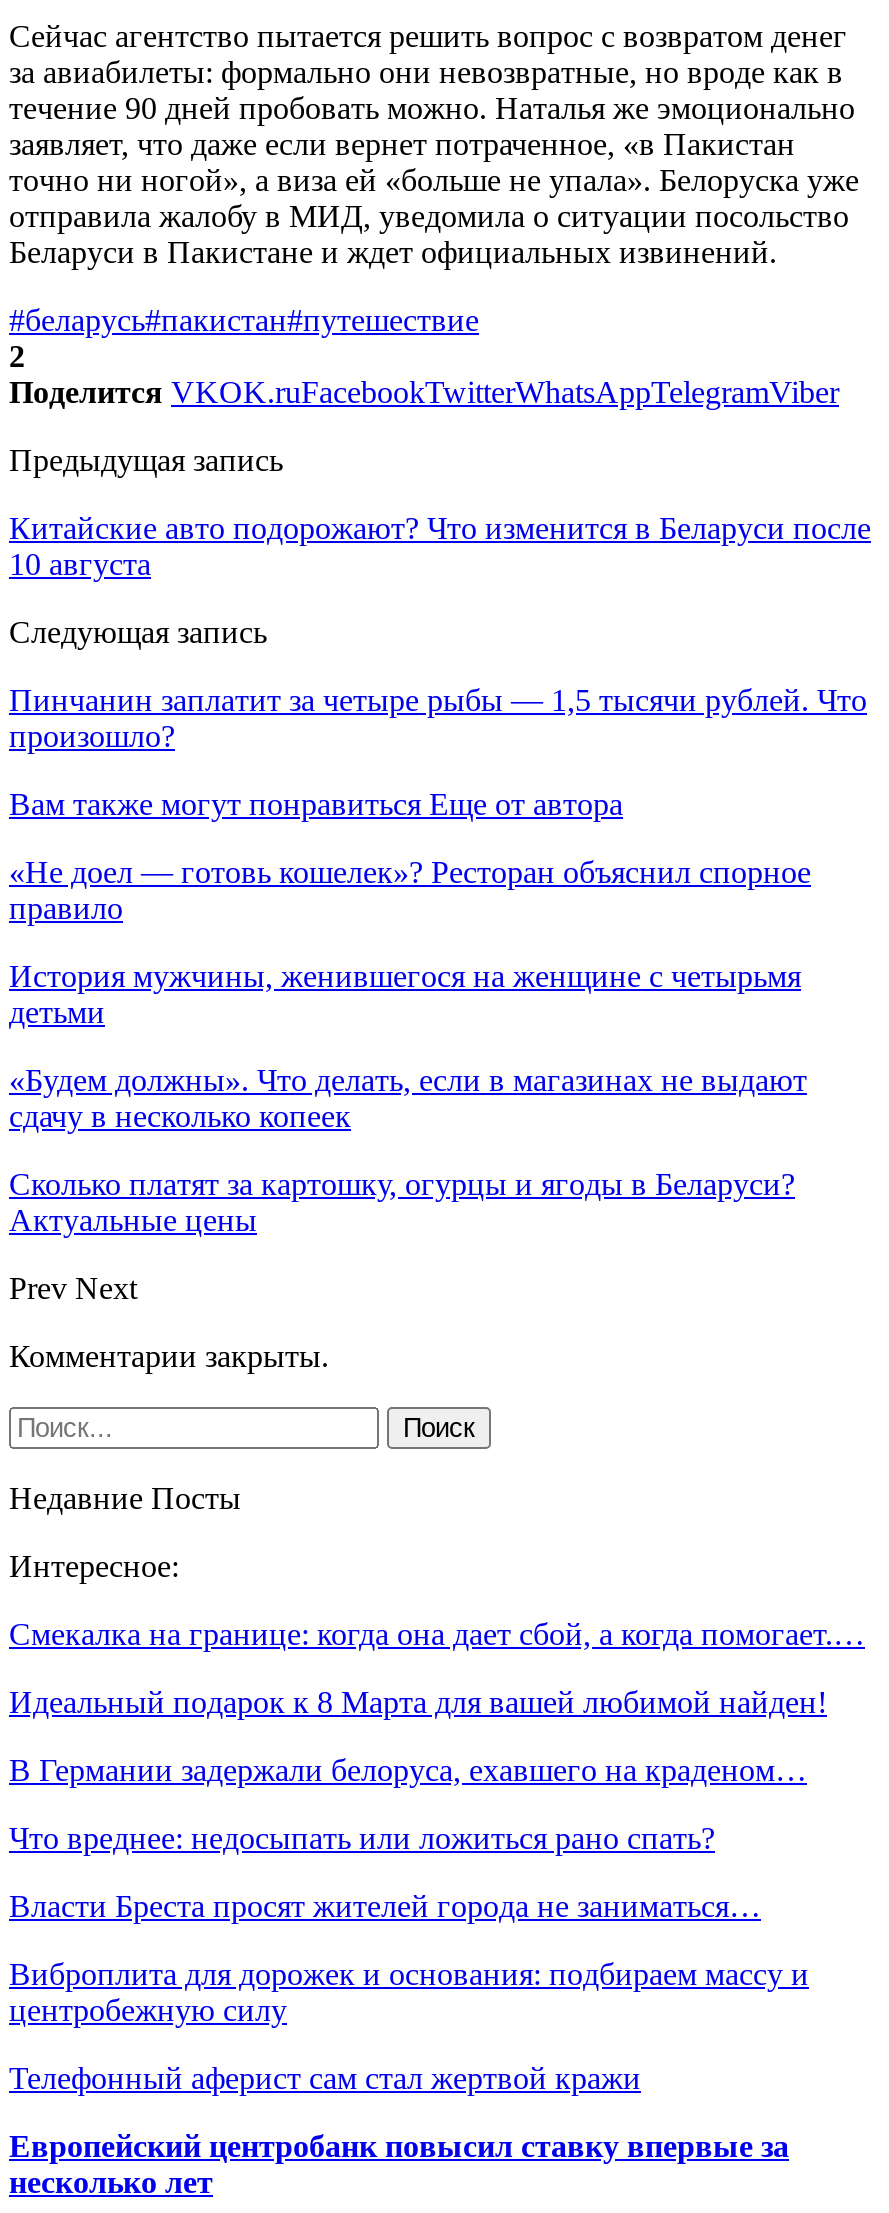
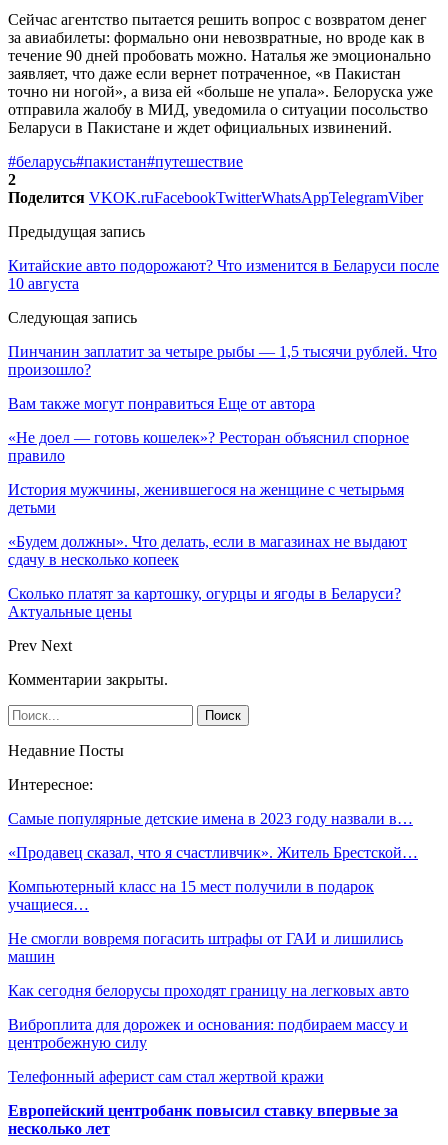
[9,1617,865,1651] Смекалка на границе: когда она дает сбой, а когда помогает.… -> [8,810,413,827] Самые популярные детские имена в 2023 году назвали в…
[9,1685,827,1719] Идеальный подарок к 8 Марта для вашей любимой найден! -> [8,844,418,861] «Продавец сказал, что я счастливчик». Житель Брестской…
[9,1753,807,1787] В Германии задержали белоруса, ехавшего на краденом… -> [8,878,374,913] Компьютерный класс на 15 мест получили в подарок | учащиеся…
[9,1821,715,1855] Что вреднее: недосыпать или ложиться рано спать? -> [8,930,403,965] Не смогли вовремя погасить штрафы от ГАИ и лишились | машин
[9,1889,761,1923] Власти Бреста просят жителей города не заниматься… -> [8,982,409,999] Как сегодня белорусы проходят границу на легковых авто

